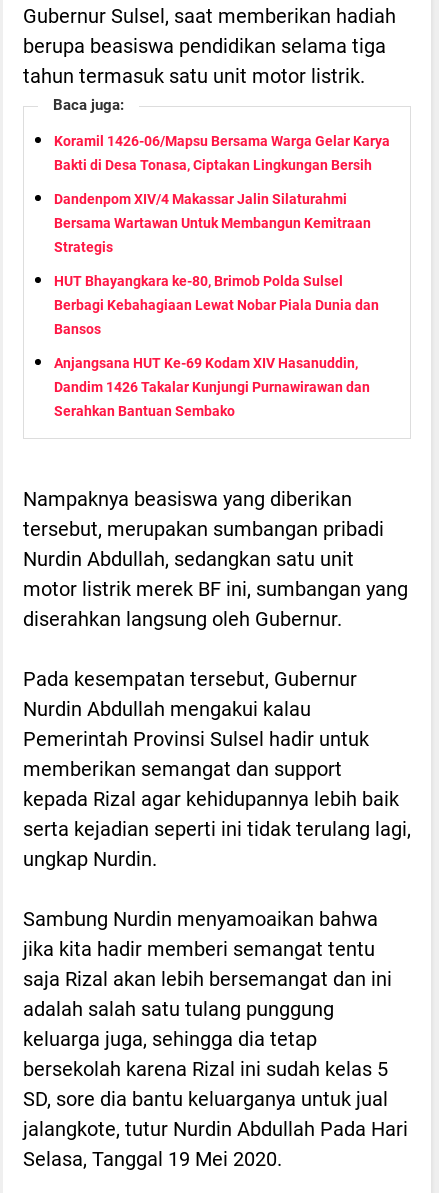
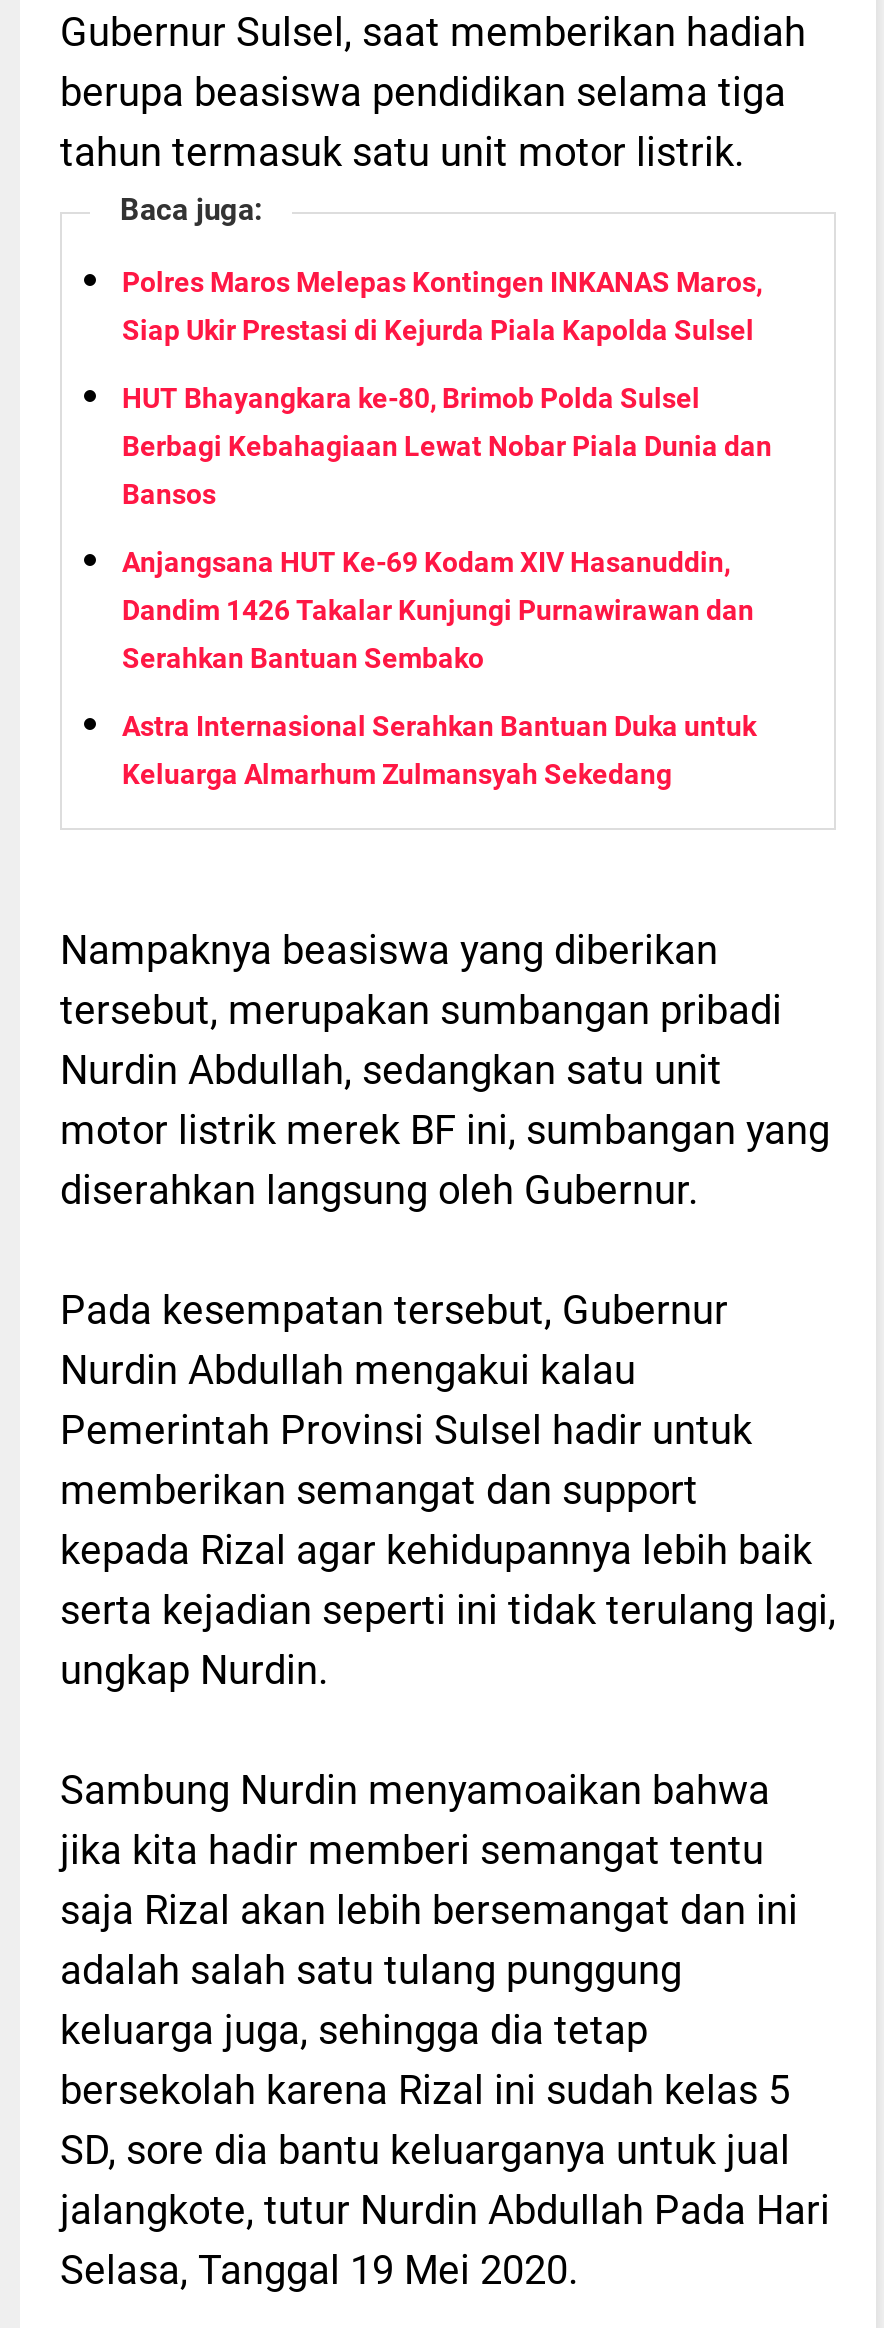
[54,133,390,255] Koramil 1426-06/Mapsu Bersama Warga Gelar Karya | Bakti di Desa Tonasa, Ciptakan Lingkungan Bersih | Dandenpom XIV/4 Makassar Jalin Silaturahmi | Bersama Wartawan Untuk Membangun Kemitraan | Strategis -> [122,265,762,345] Polres Maros Melepas Kontingen INKANAS Maros, | Siap Ukir Prestasi di Kejurda Piala Kapolda Sulsel
moved [54,273,379,419] -> [122,381,772,673]: HUT Bhayangkara ke-80, Brimob Polda Sulsel | Berbagi Kebahagiaan Lewat Nobar Piala Dunia dan | Bansos | Anjangsana HUT Ke-69 Kodam XIV Hasanuddin, | Dandim 1426 Takalar Kunjungi Purnawirawan dan | Serahkan Bantuan Sembako
none -> [122,709,756,789] Astra Internasional Serahkan Bantuan Duka untuk | Keluarga Almarhum Zulmansyah Sekedang

